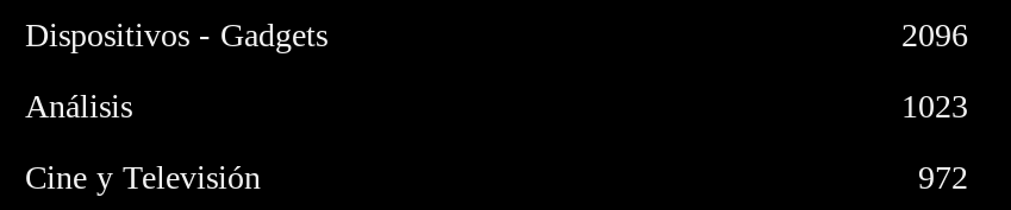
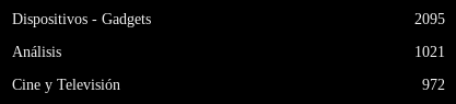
[901,19,968,54] 2096 -> [414,11,445,28] 2095
[901,90,968,126] 1023 -> [414,44,445,61] 1021

